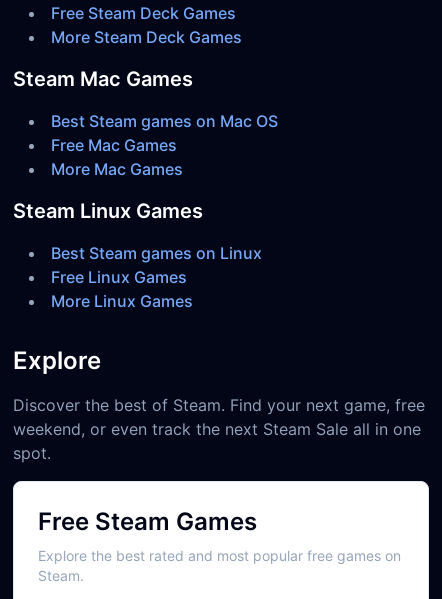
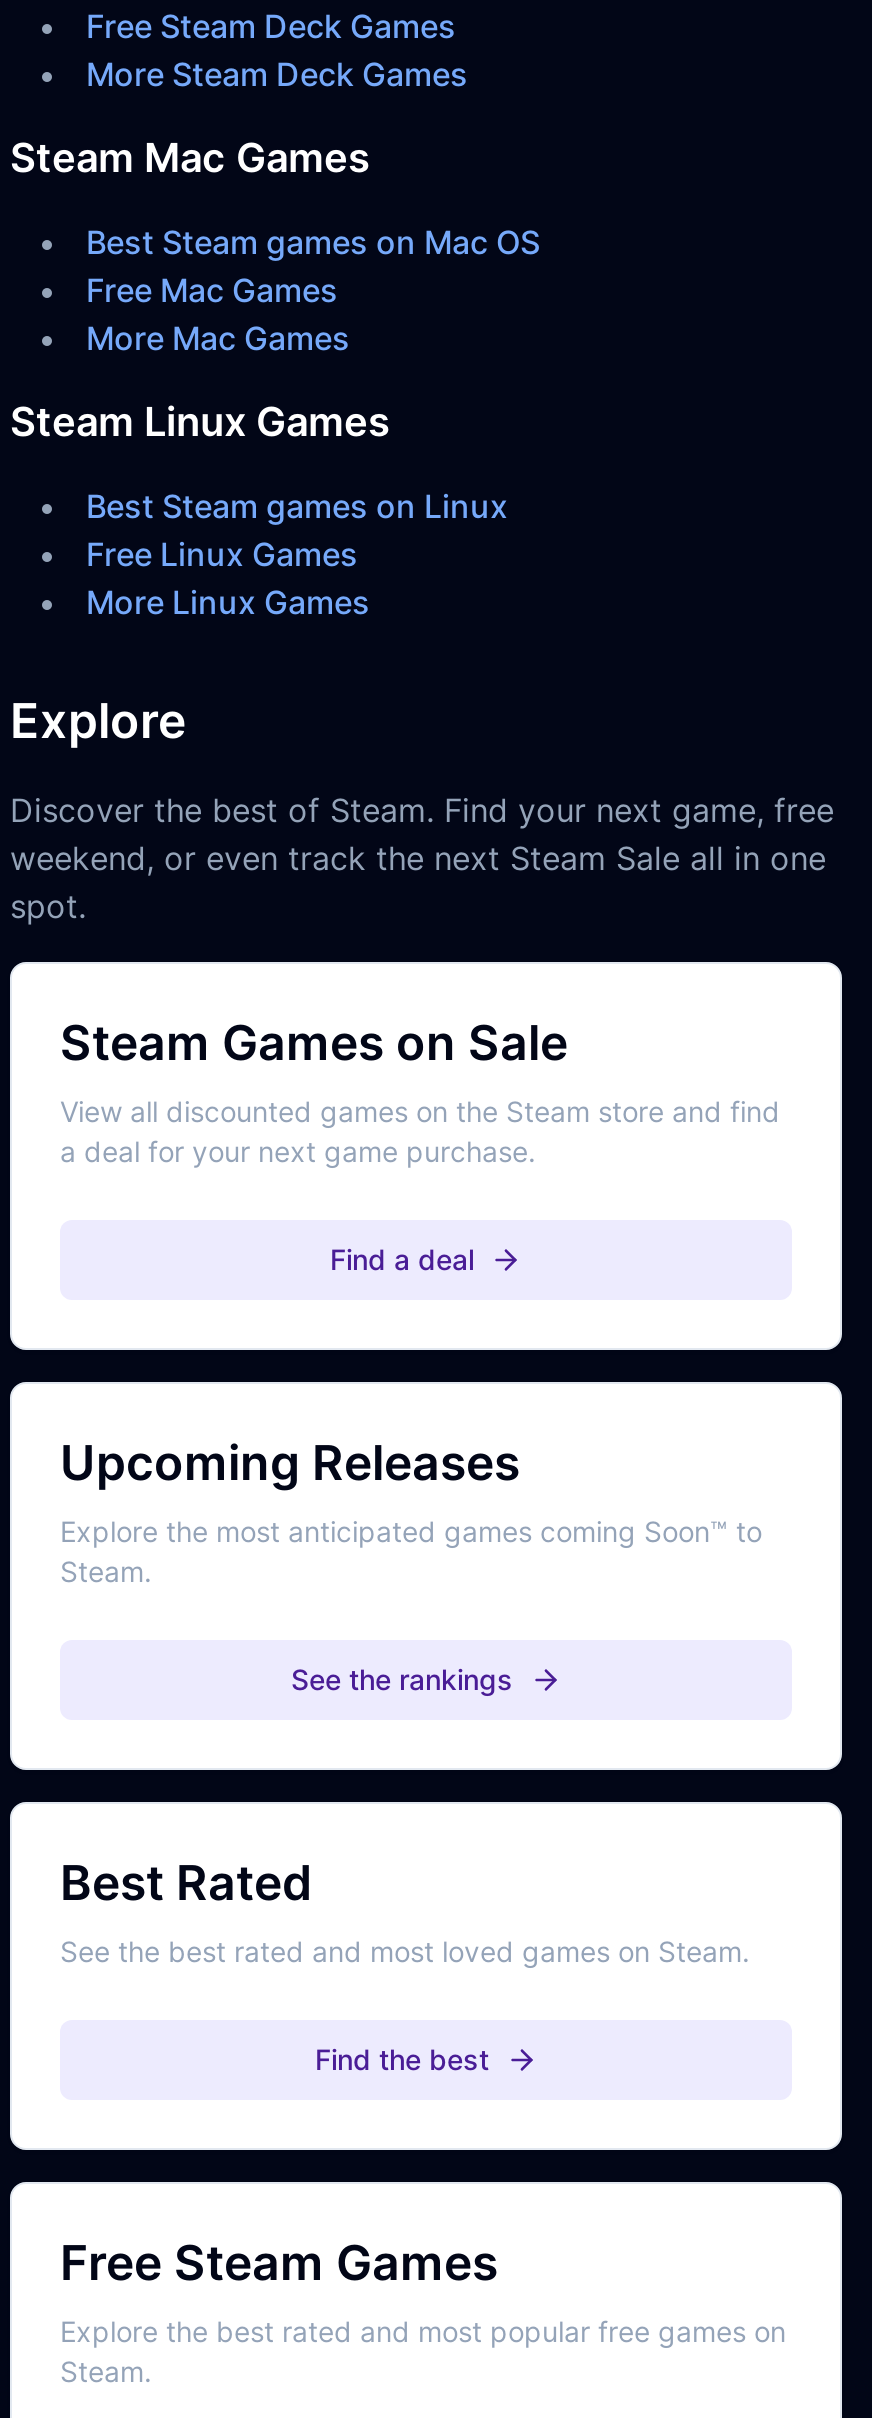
none -> [60,1013,780,1275] Steam Games on Sale | View all discounted games on the Steam store and find | a deal for your next game purchase. | Find a deal
none -> [60,1433,762,1695] Upcoming Releases | Explore the most anticipated games coming Soon™ to | Steam. | See the rankings
none -> [60,1853,750,2075] Best Rated | See the best rated and most loved games on Steam. | Find the best

